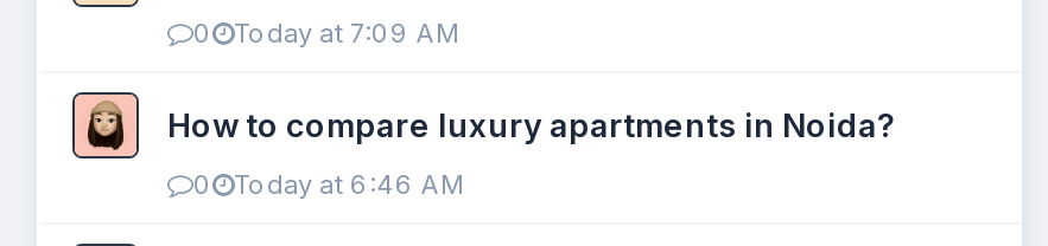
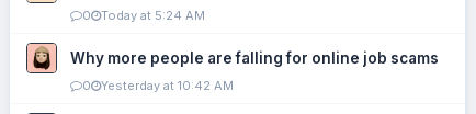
[193,17,459,50] 0 Today at 7:09 AM -> [82,8,205,23] 0 Today at 5:24 AM
[167,106,894,144] How to compare luxury apartments in Noida? -> [70,49,439,67] Why more people are falling for online job scams
[234,168,464,201] Today at 6:46 AM -> [101,78,234,93] Yesterday at 10:42 AM

